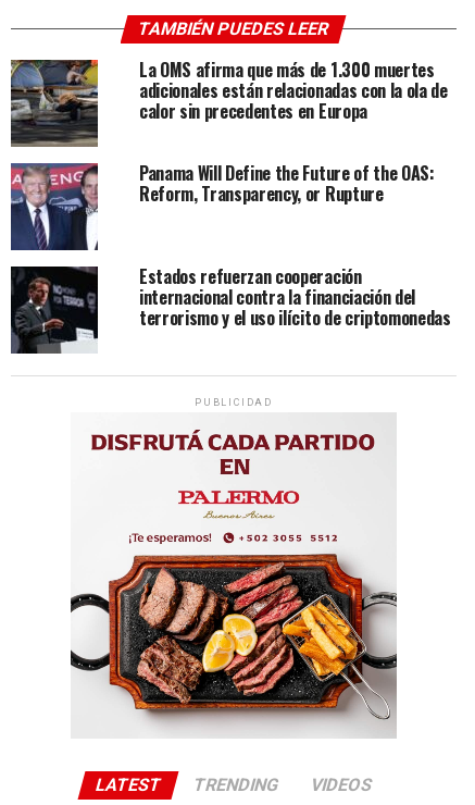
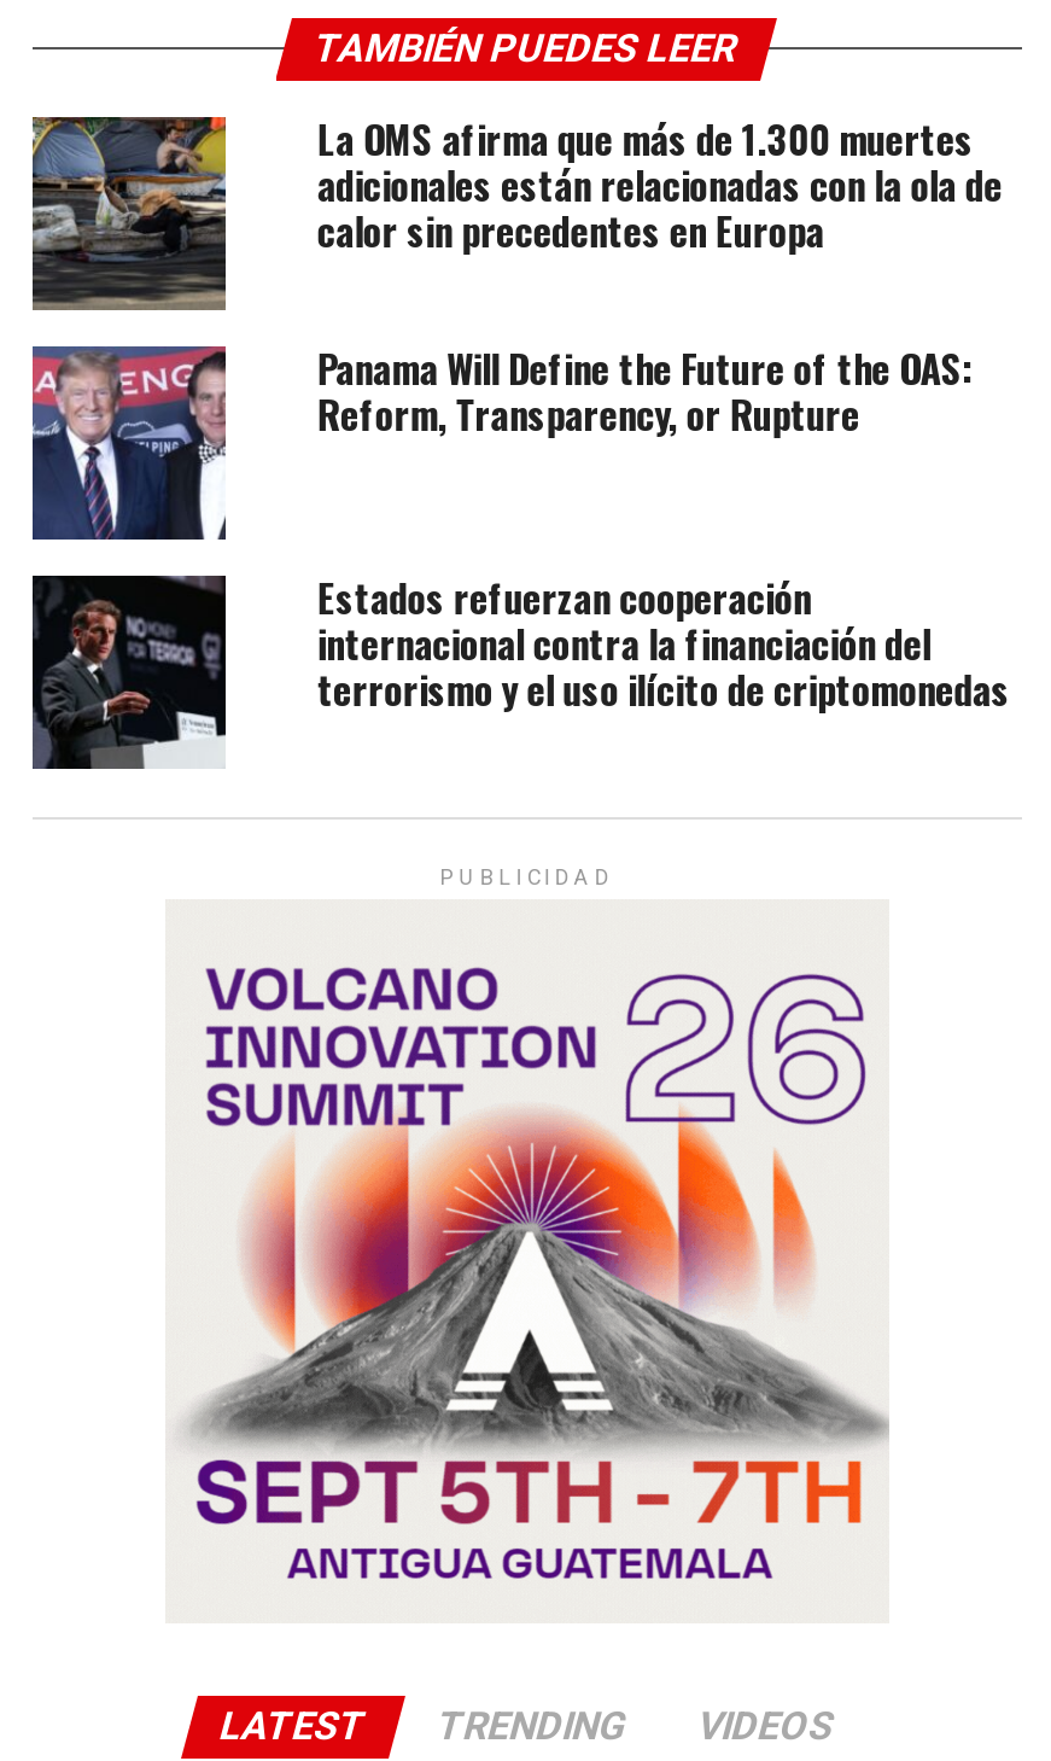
[70,429,398,733] [image] -> [165,938,889,1609] [image]

